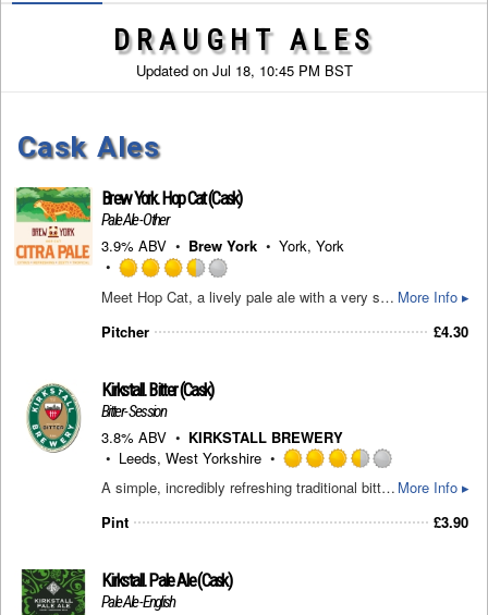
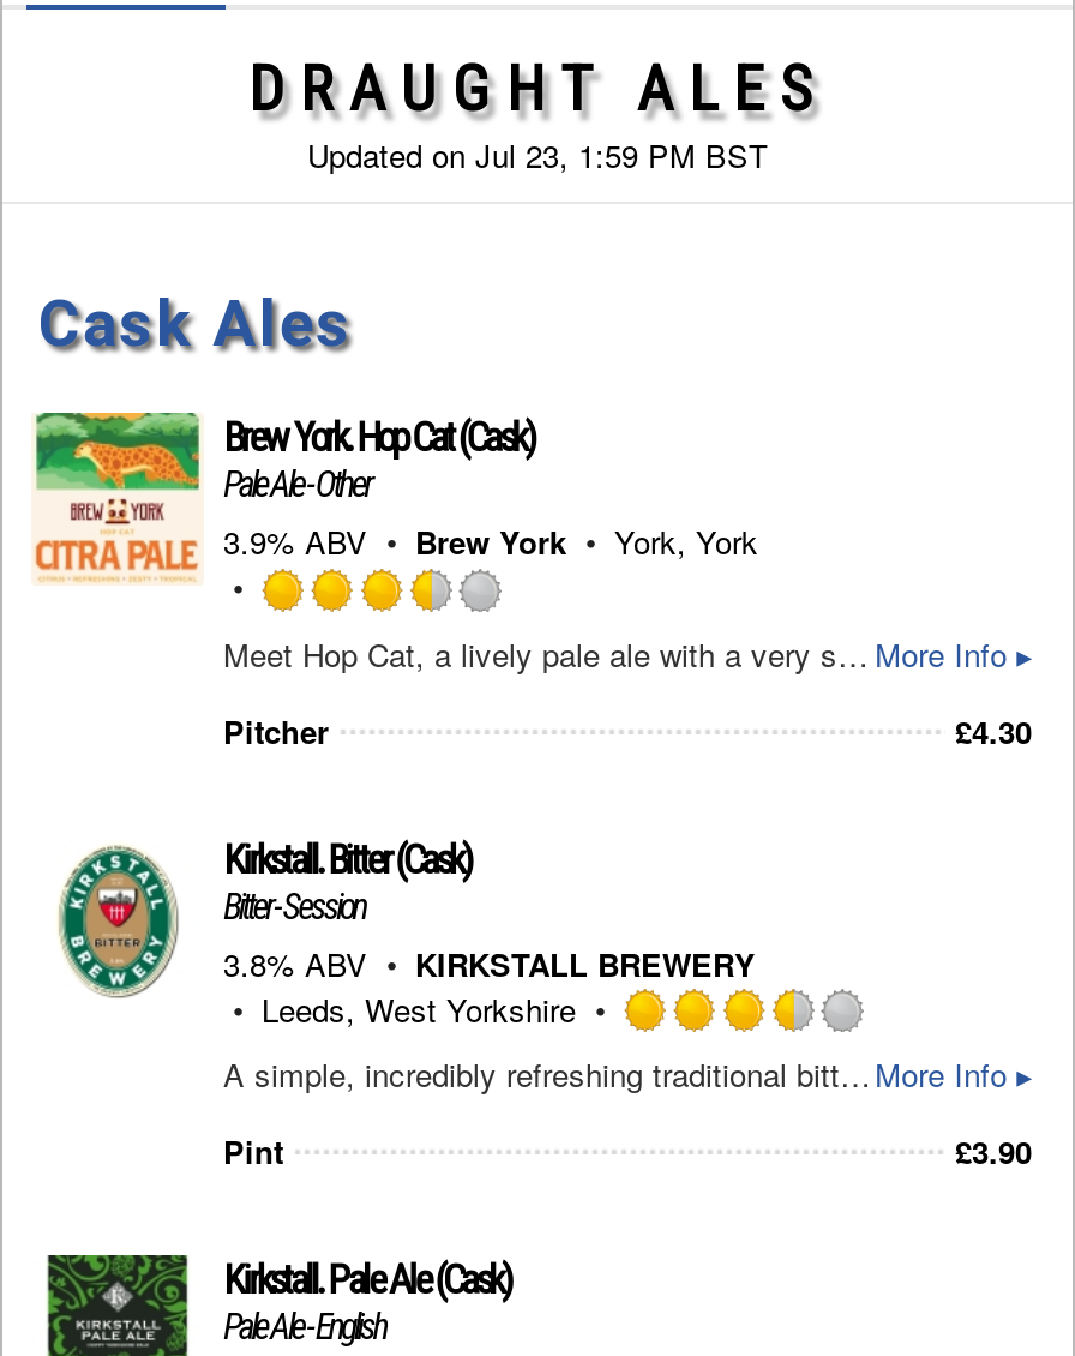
[136,60,352,80] Updated on Jul 18, 10:45 PM BST -> [307,132,768,177] Updated on Jul 23, 1:59 PM BST

